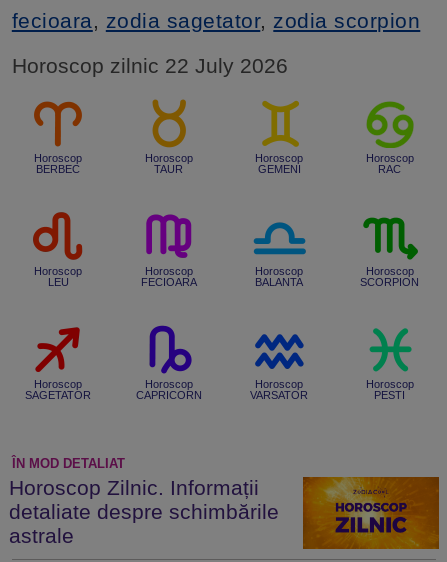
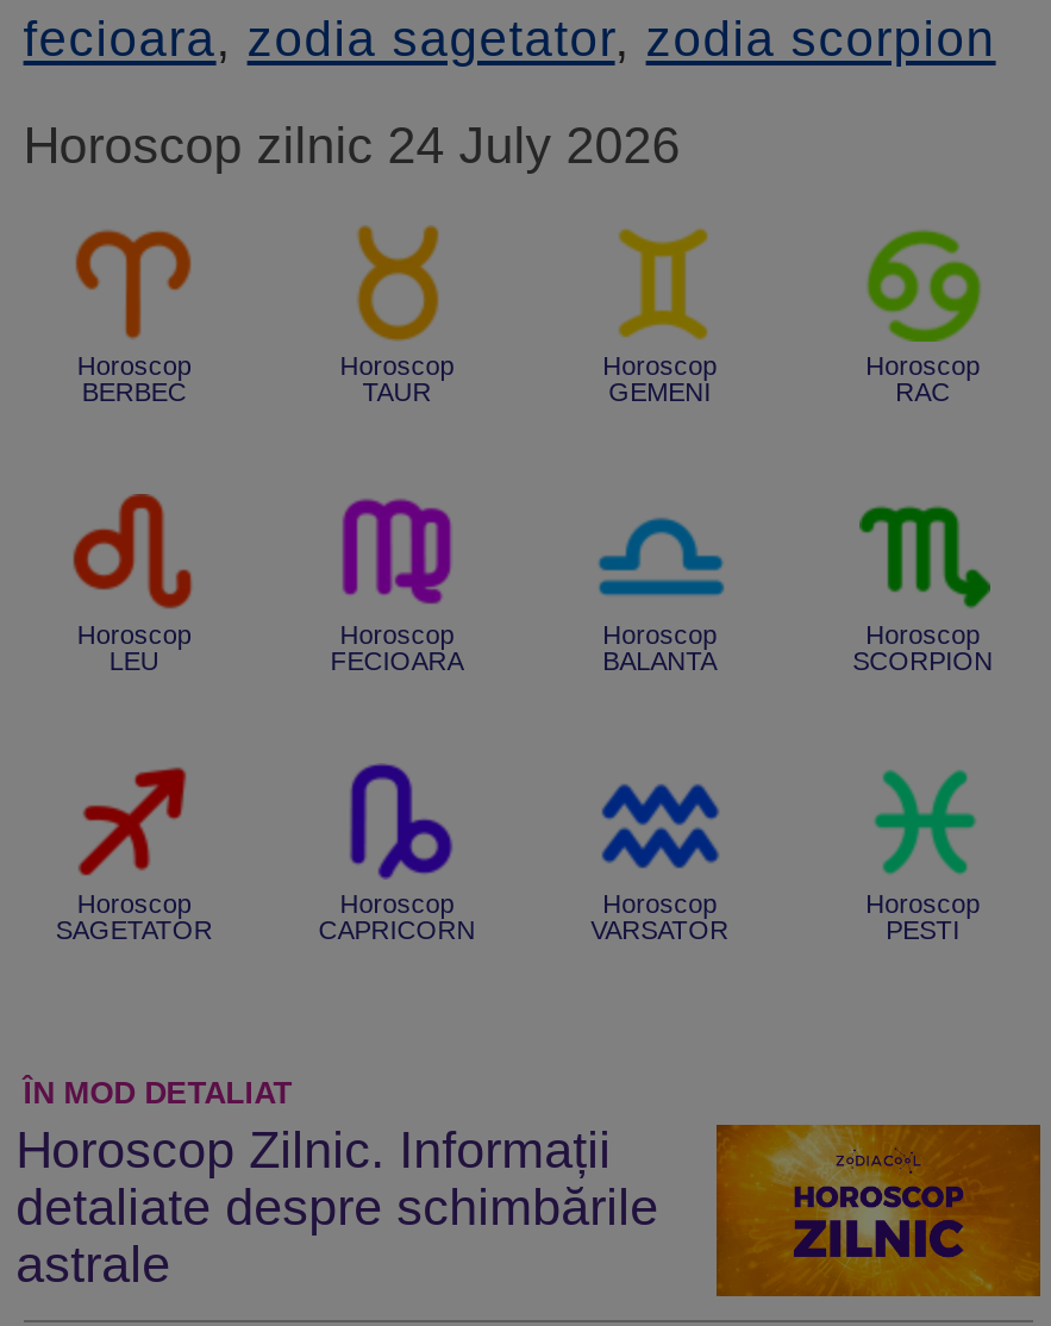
[12,54,288,78] Horoscop zilnic 22 July 2026 -> [23,117,680,174] Horoscop zilnic 24 July 2026

